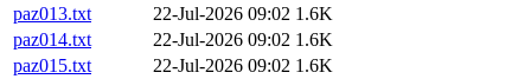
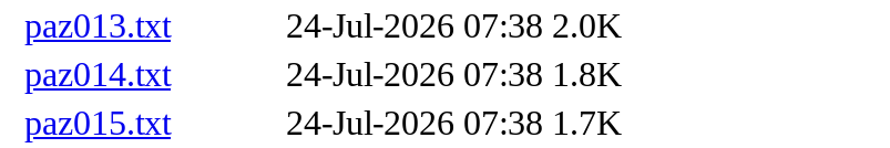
[153,4,333,24] 22-Jul-2026 09:02 1.6K -> [286,8,623,45] 24-Jul-2026 07:38 2.0K
[153,30,333,50] 22-Jul-2026 09:02 1.6K -> [286,56,623,94] 24-Jul-2026 07:38 1.8K
[153,56,333,76] 22-Jul-2026 09:02 1.6K -> [286,105,623,142] 24-Jul-2026 07:38 1.7K

